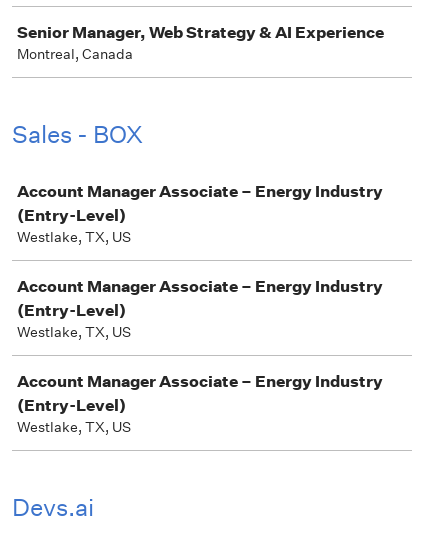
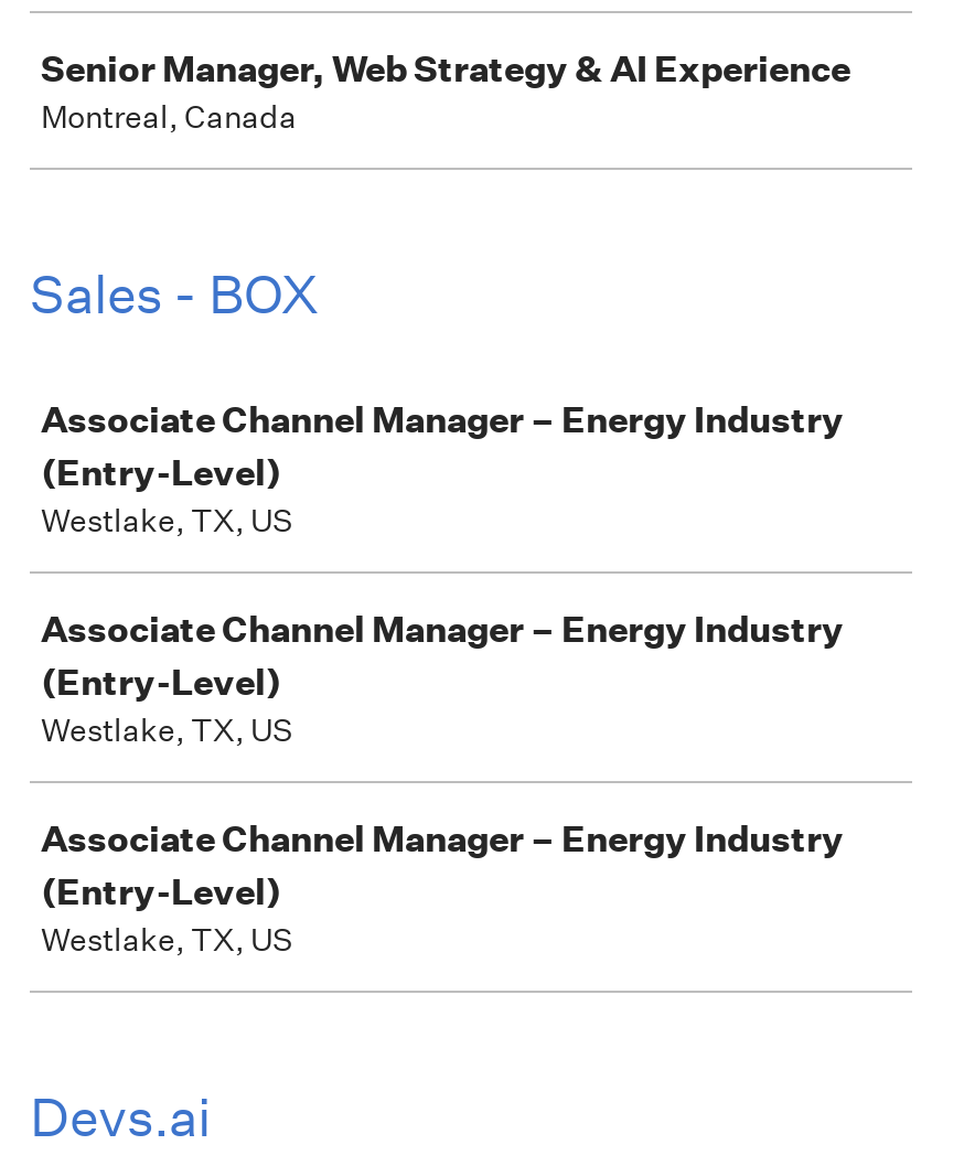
[17,181,383,201] Account Manager Associate – Energy Industry -> [41,397,844,441] Associate Channel Manager – Energy Industry
[17,276,383,296] Account Manager Associate – Energy Industry -> [41,607,844,651] Associate Channel Manager – Energy Industry
[17,371,383,391] Account Manager Associate – Energy Industry -> [41,816,844,860] Associate Channel Manager – Energy Industry

